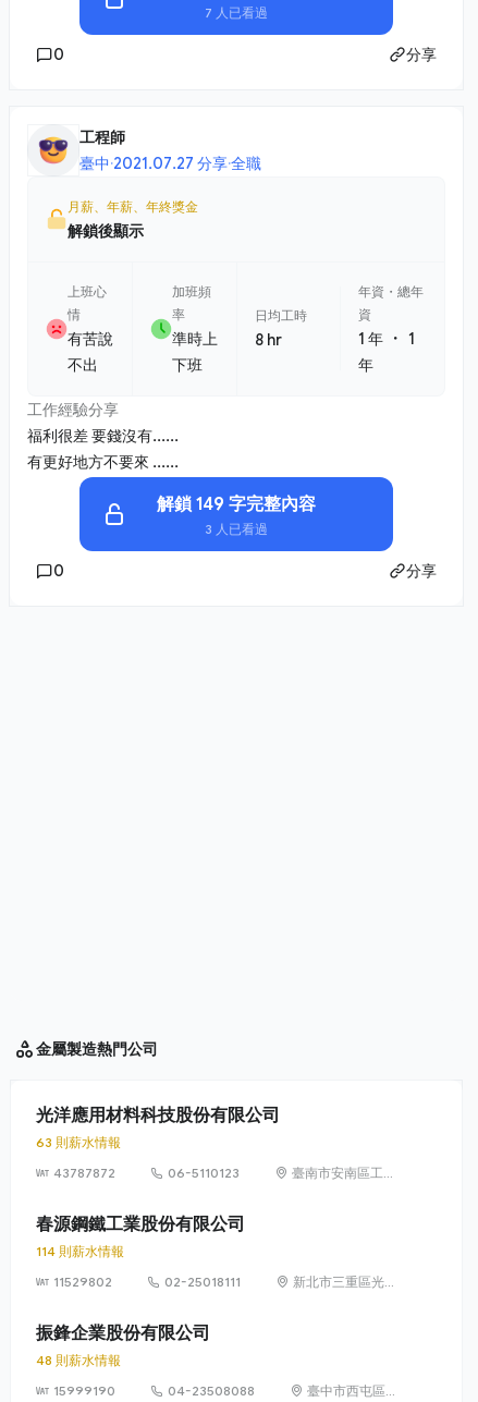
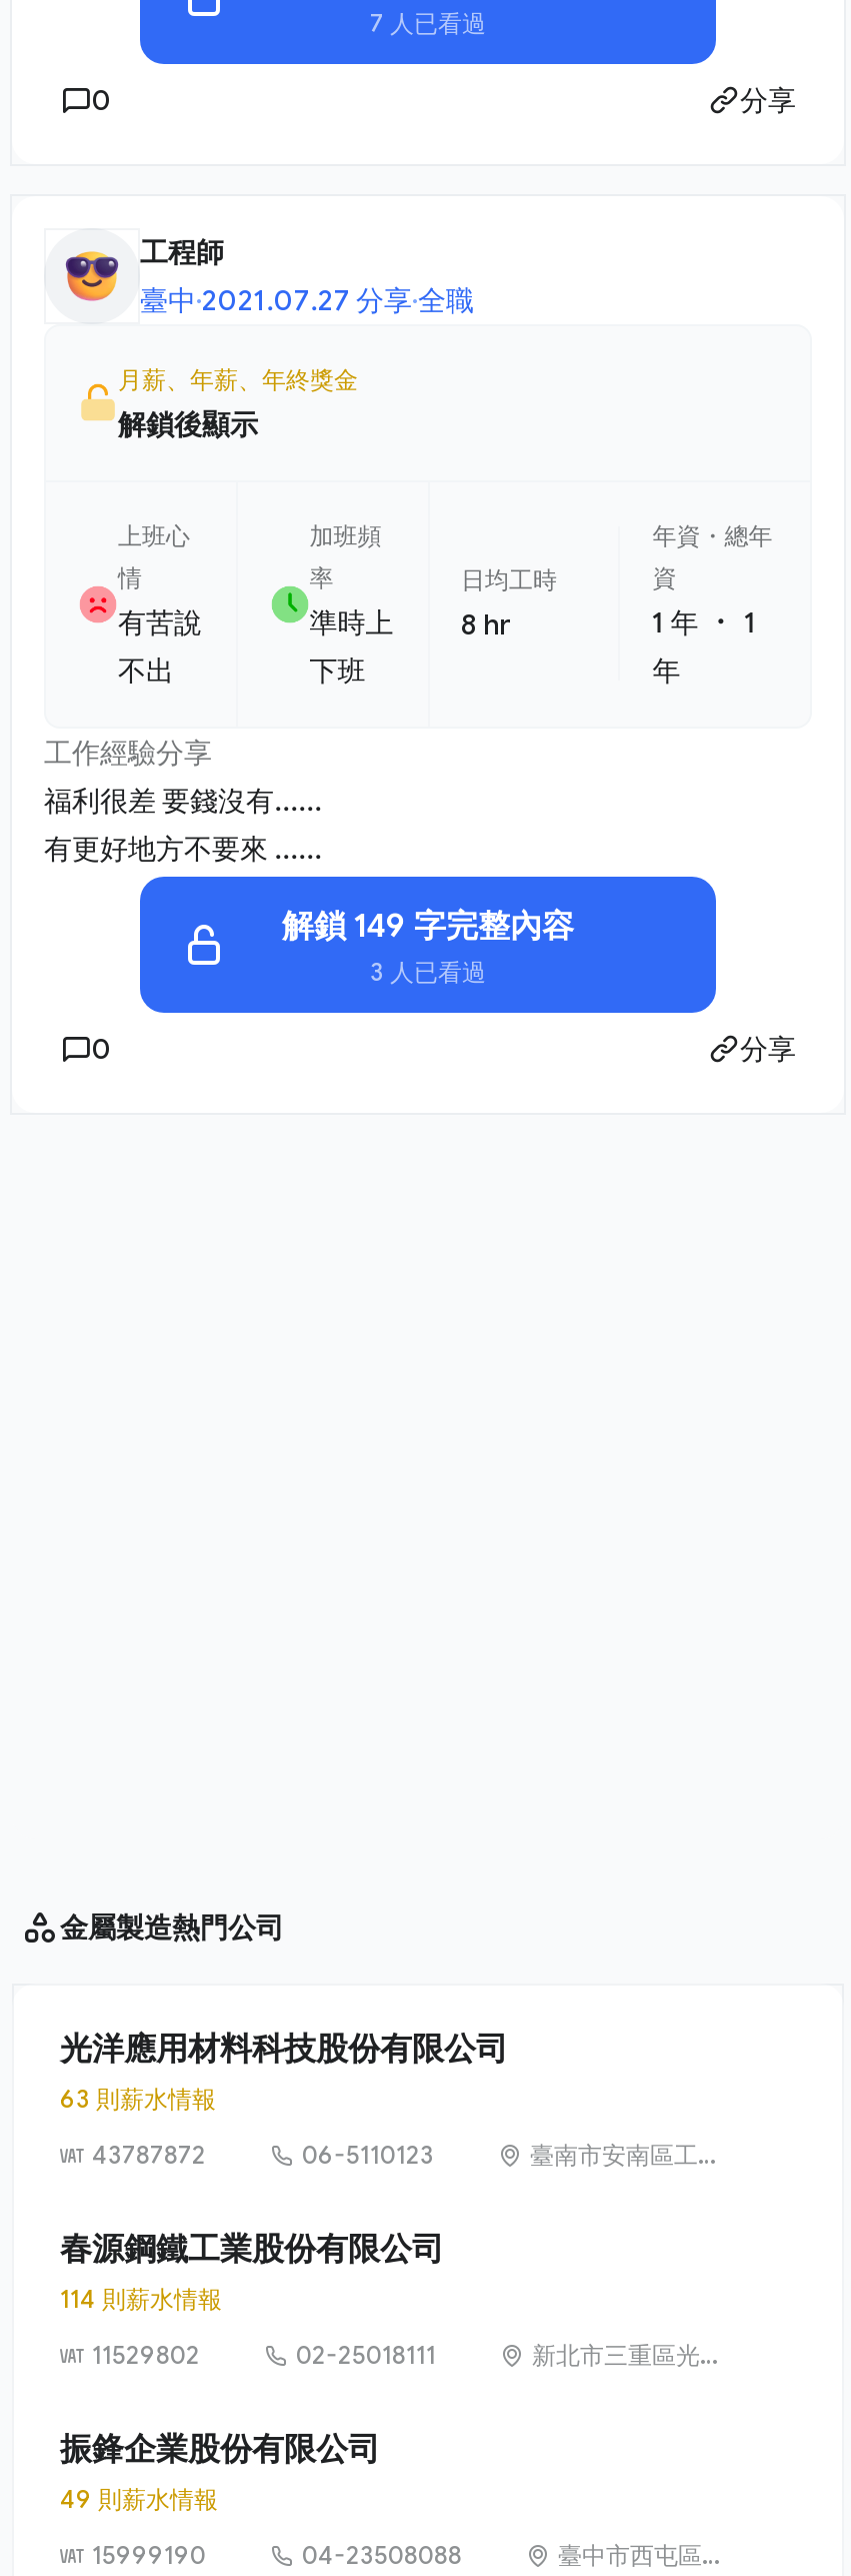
[36,1352,121,1368] 48 則薪水情報 -> [60,2484,218,2514] 49 則薪水情報

